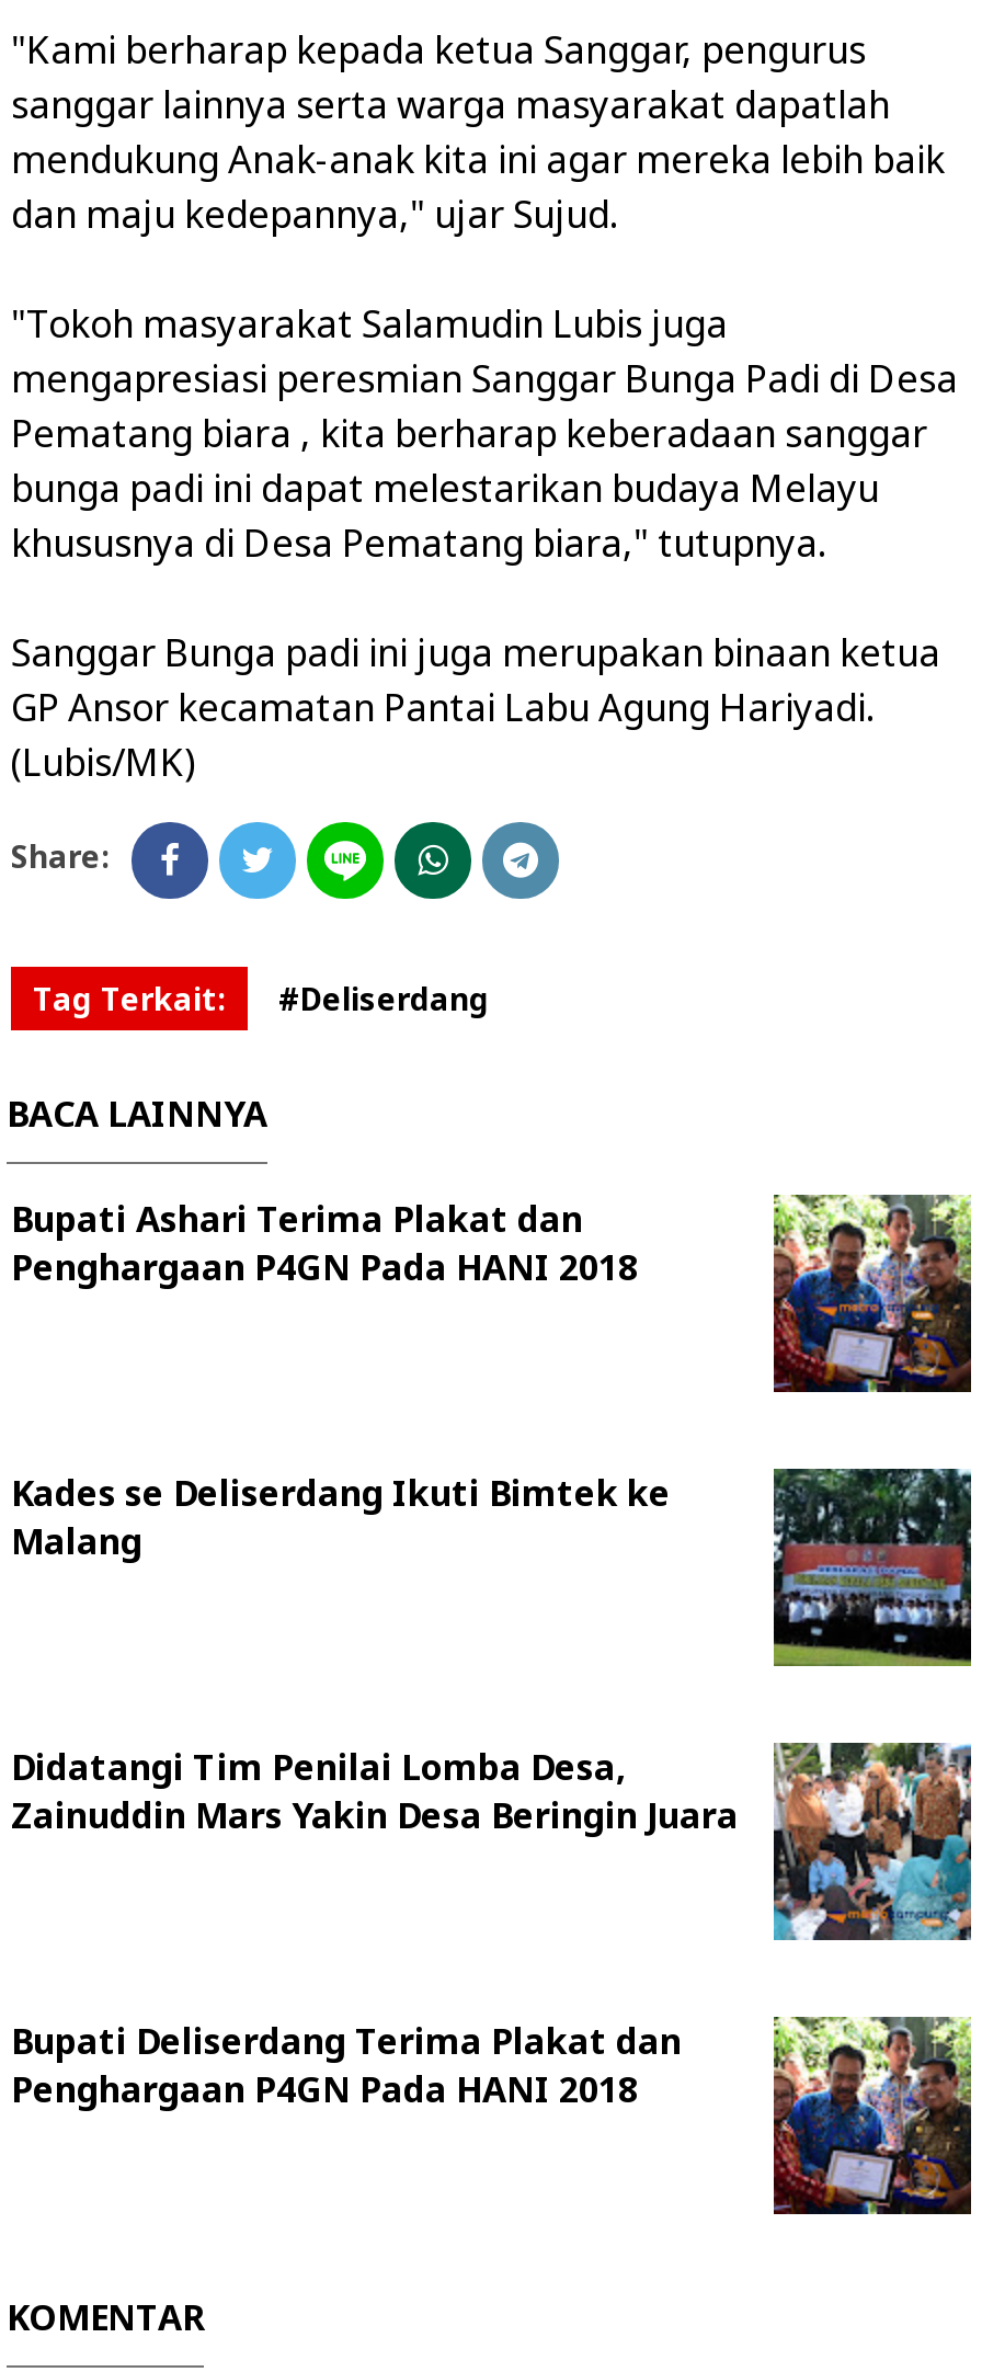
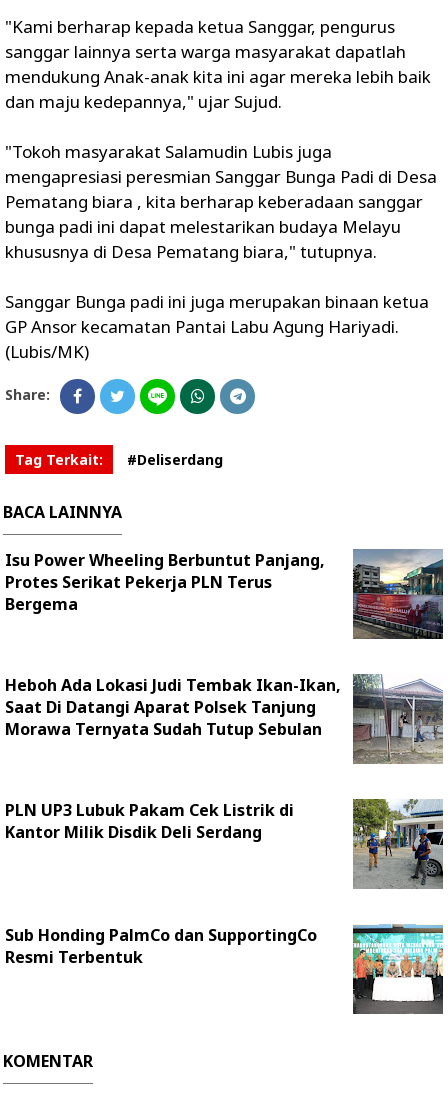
[11,1195,638,1292] Bupati Ashari Terima Plakat dan | Penghargaan P4GN Pada HANI 2018 -> [5,549,325,615] Isu Power Wheeling Berbuntut Panjang, | Protes Serikat Pekerja PLN Terus | Bergema
[772,1193,973,1392] [image] -> [352,548,444,640] [image]
[11,1469,671,1566] Kades se Deliserdang Ikuti Bimtek ke | Malang -> [5,674,341,740] Heboh Ada Lokasi Judi Tembak Ikan-Ikan, | Saat Di Datangi Aparat Polsek Tanjung | Morawa Ternyata Sudah Tutup Sebulan
[772,1467,973,1666] [image] -> [352,674,443,764] [image]
[11,1743,739,1840] Didatangi Tim Penilai Lomba Desa, | Zainuddin Mars Yakin Desa Beringin Juara -> [5,799,294,843] PLN UP3 Lubuk Pakam Cek Listrik di | Kantor Milik Disdik Deli Serdang
[772,1741,973,1940] [image] -> [352,798,444,889] [image]
[11,2018,682,2114] Bupati Deliserdang Terima Plakat dan | Penghargaan P4GN Pada HANI 2018 -> [5,924,317,968] Sub Honding PalmCo dan SupportingCo | Resmi Terbentuk
[772,2015,973,2216] [image] -> [352,924,444,1015] [image]

